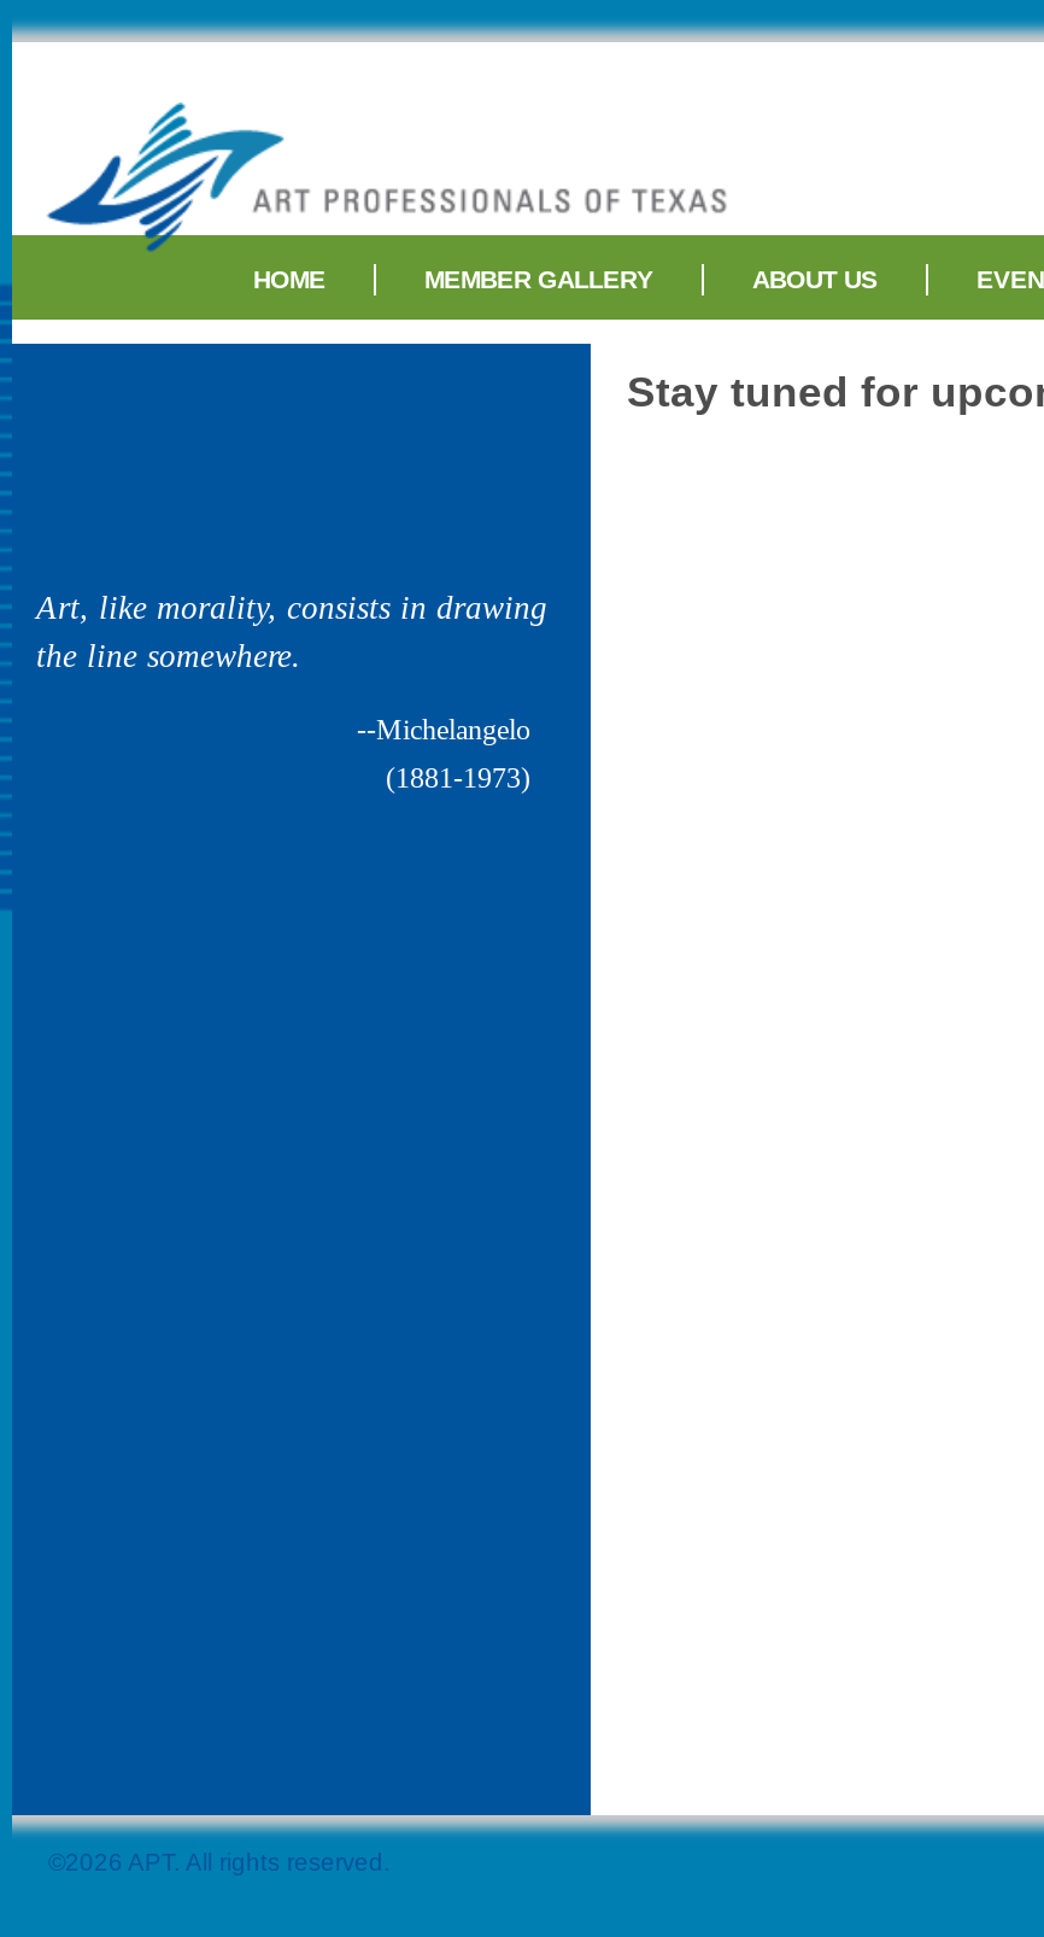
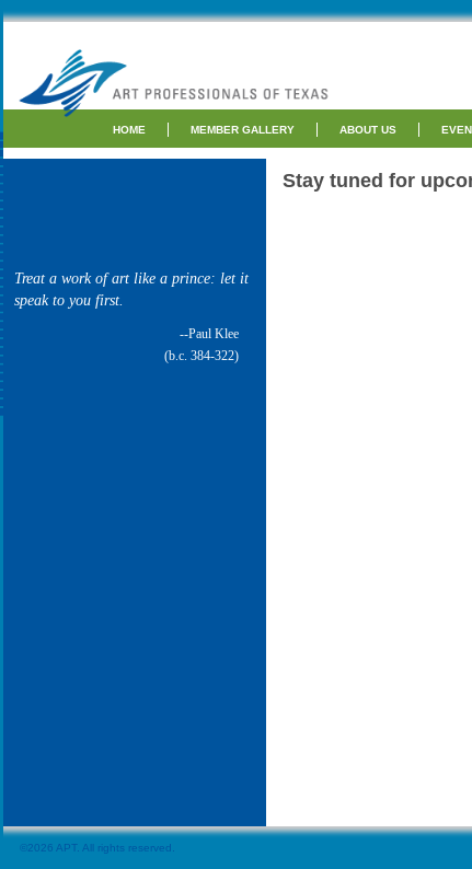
[36,590,547,674] Art, like morality, consists in drawing | the line somewhere. -> [14,270,249,309] Treat a work of art like a prince: let it | speak to you first.
[357,713,530,795] --Michelangelo | (1881-1973) -> [164,326,239,363] --Paul Klee | (b.c. 384-322)

